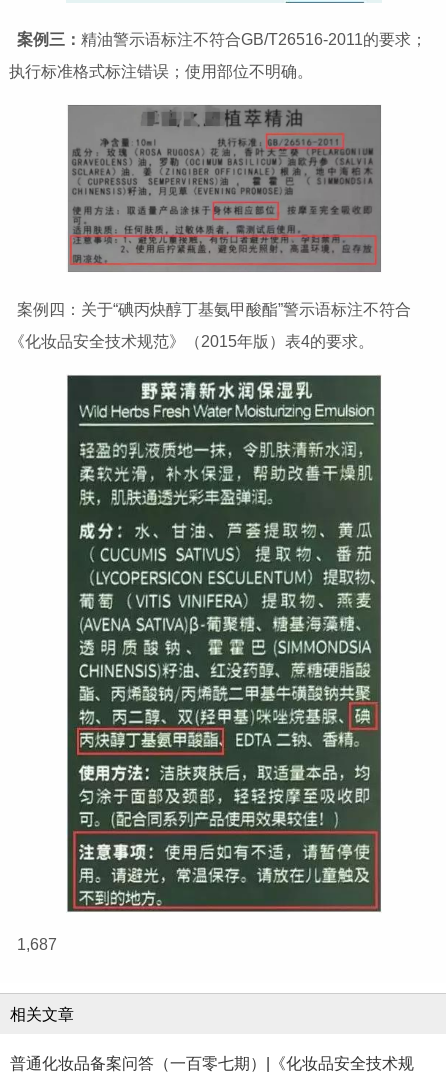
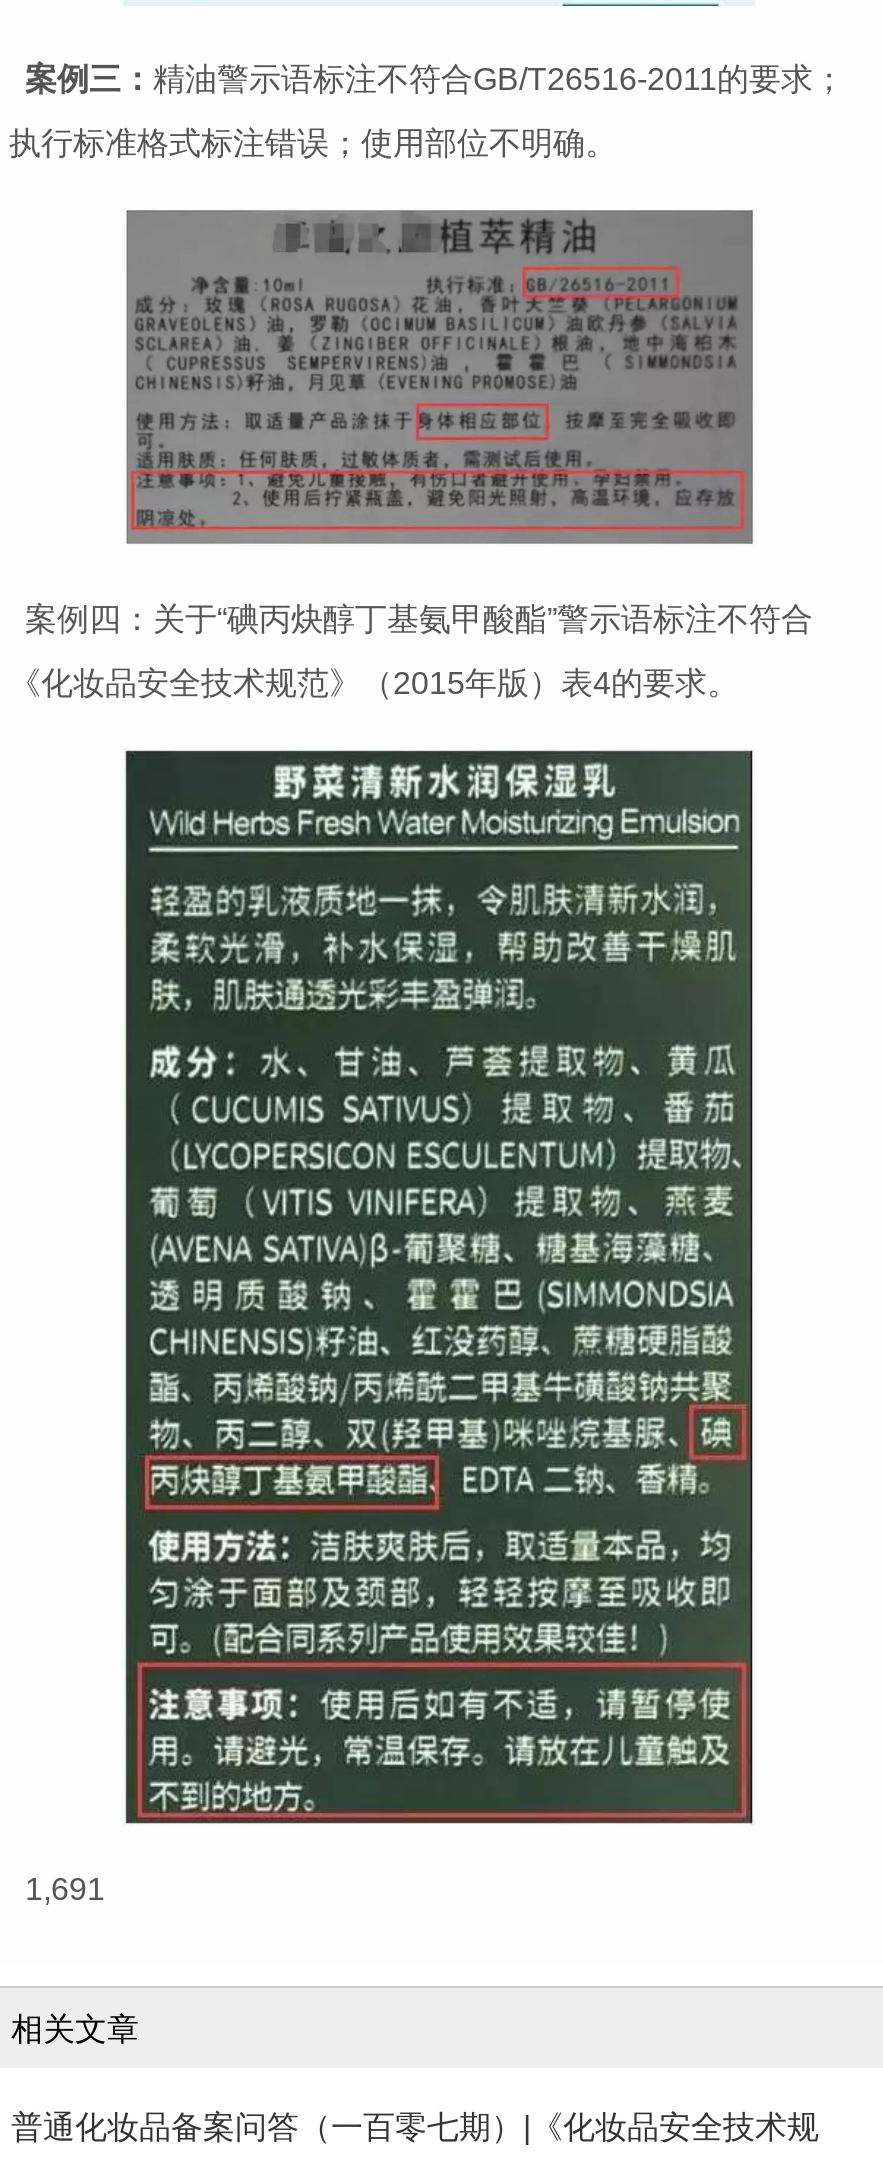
[17,936,57,953] 1,687 -> [25,1871,105,1905] 1,691

